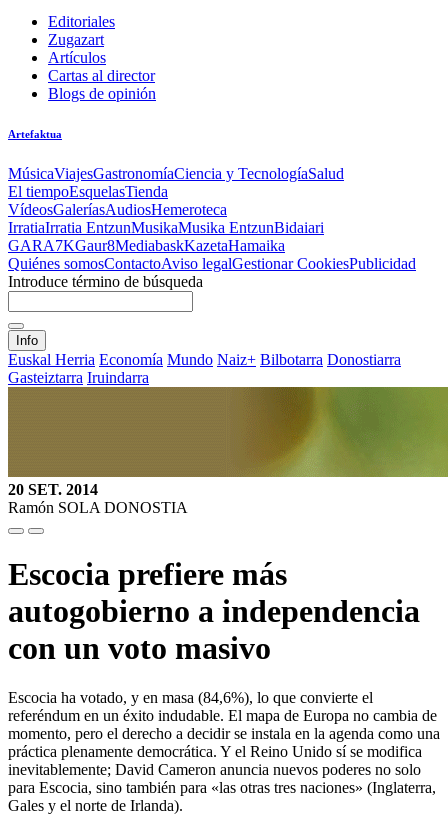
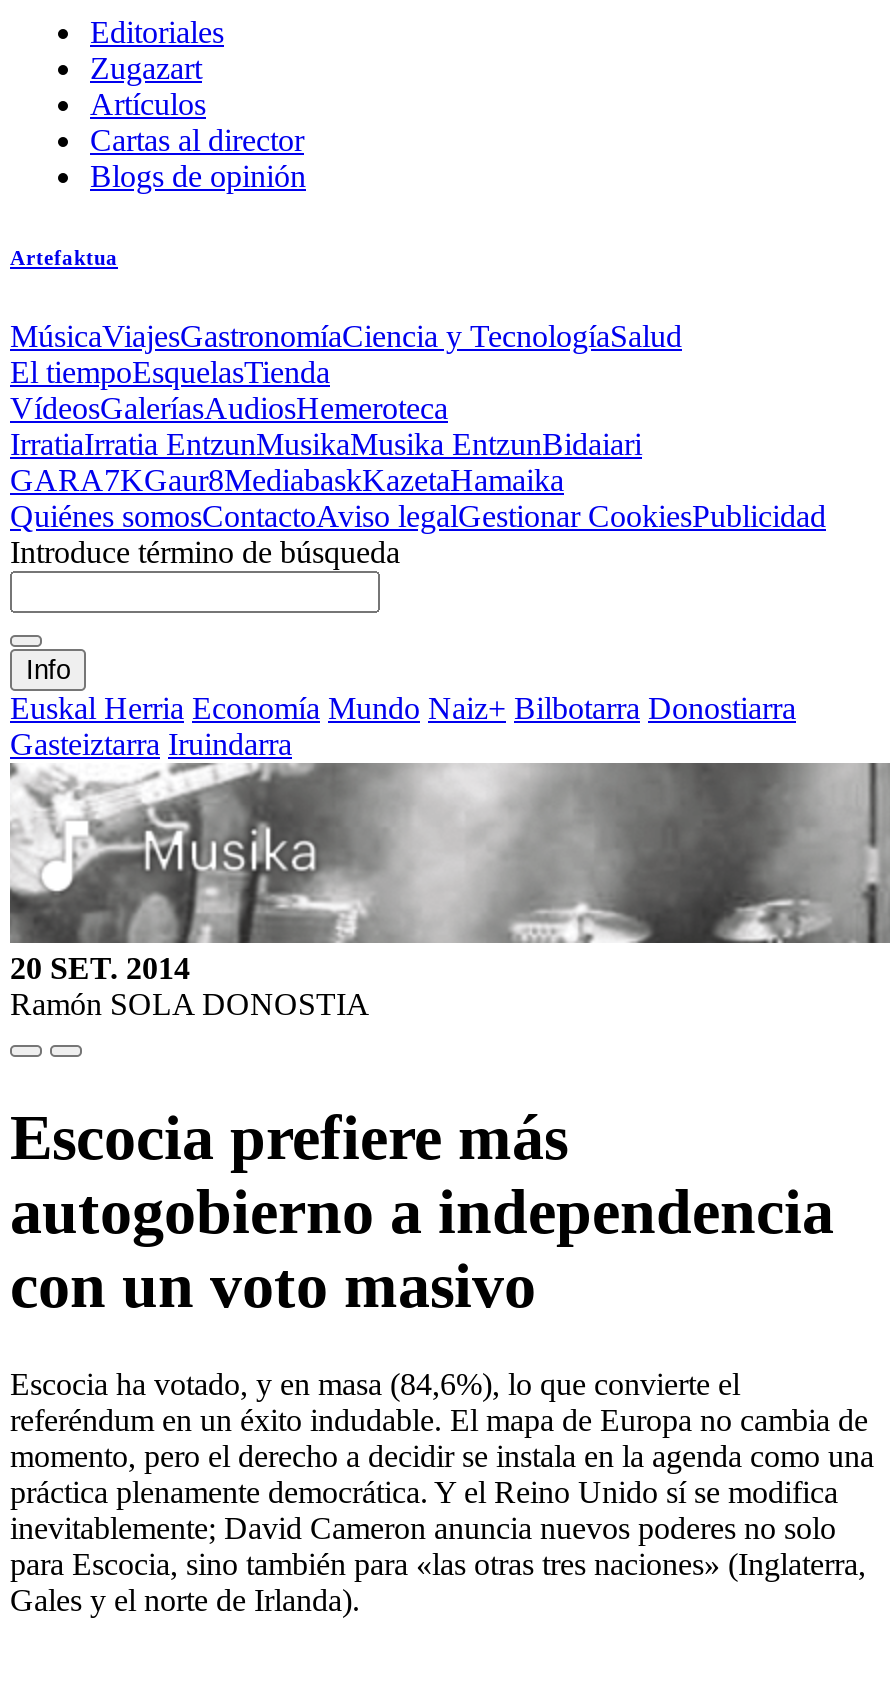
[7,386,445,478] [image] -> [10,761,884,945] [image]

